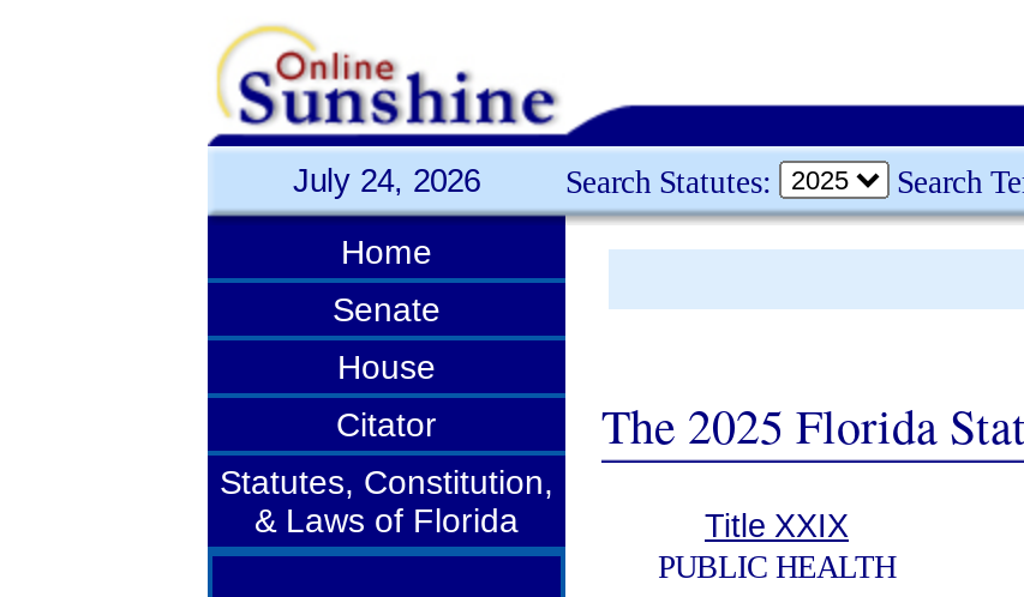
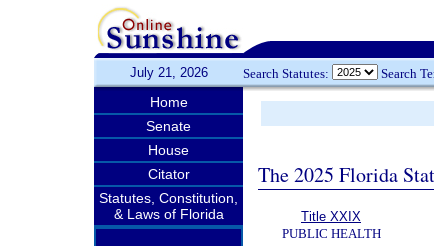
[293,163,480,199] July 24, 2026 -> [129,65,207,80] July 21, 2026

